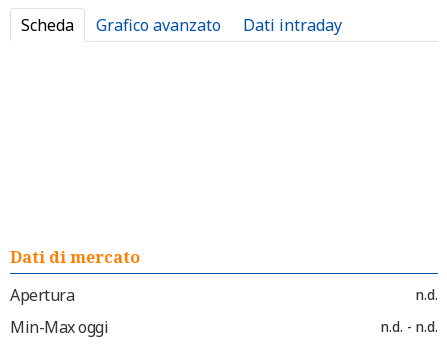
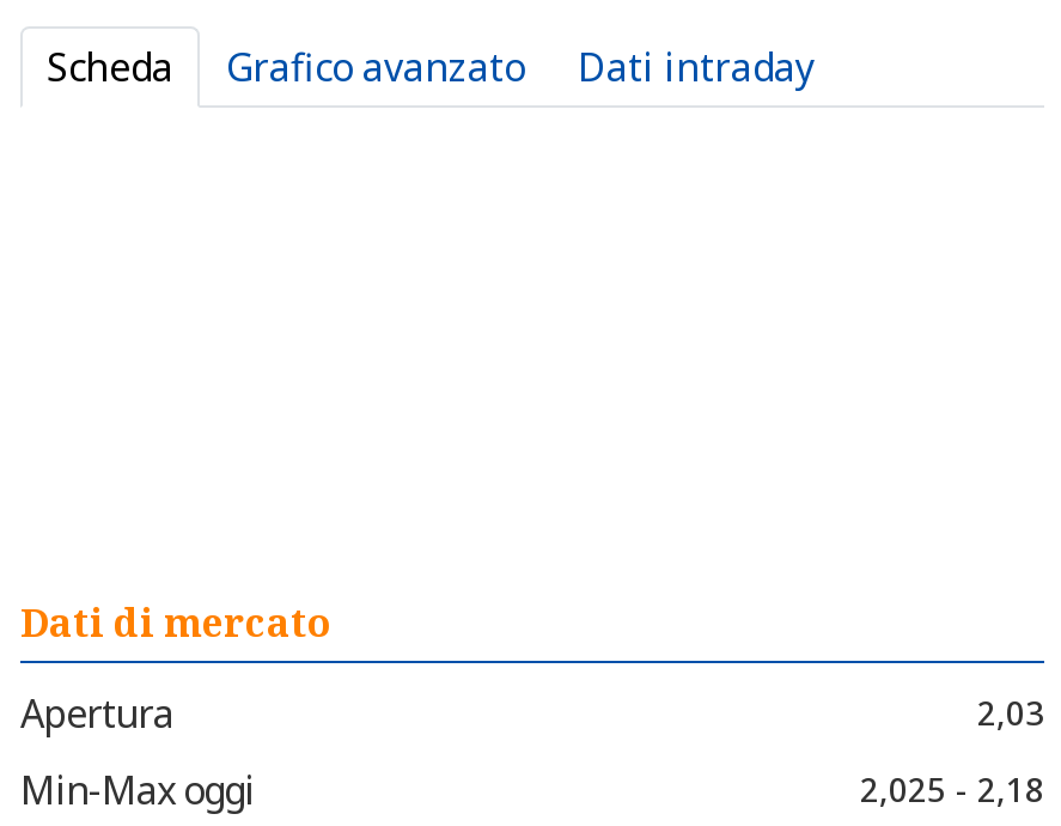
[416,285,438,304] n.d. -> [977,690,1044,735] 2,03
[381,317,438,336] n.d. - n.d. -> [860,766,1044,812] 2,025 - 2,18

